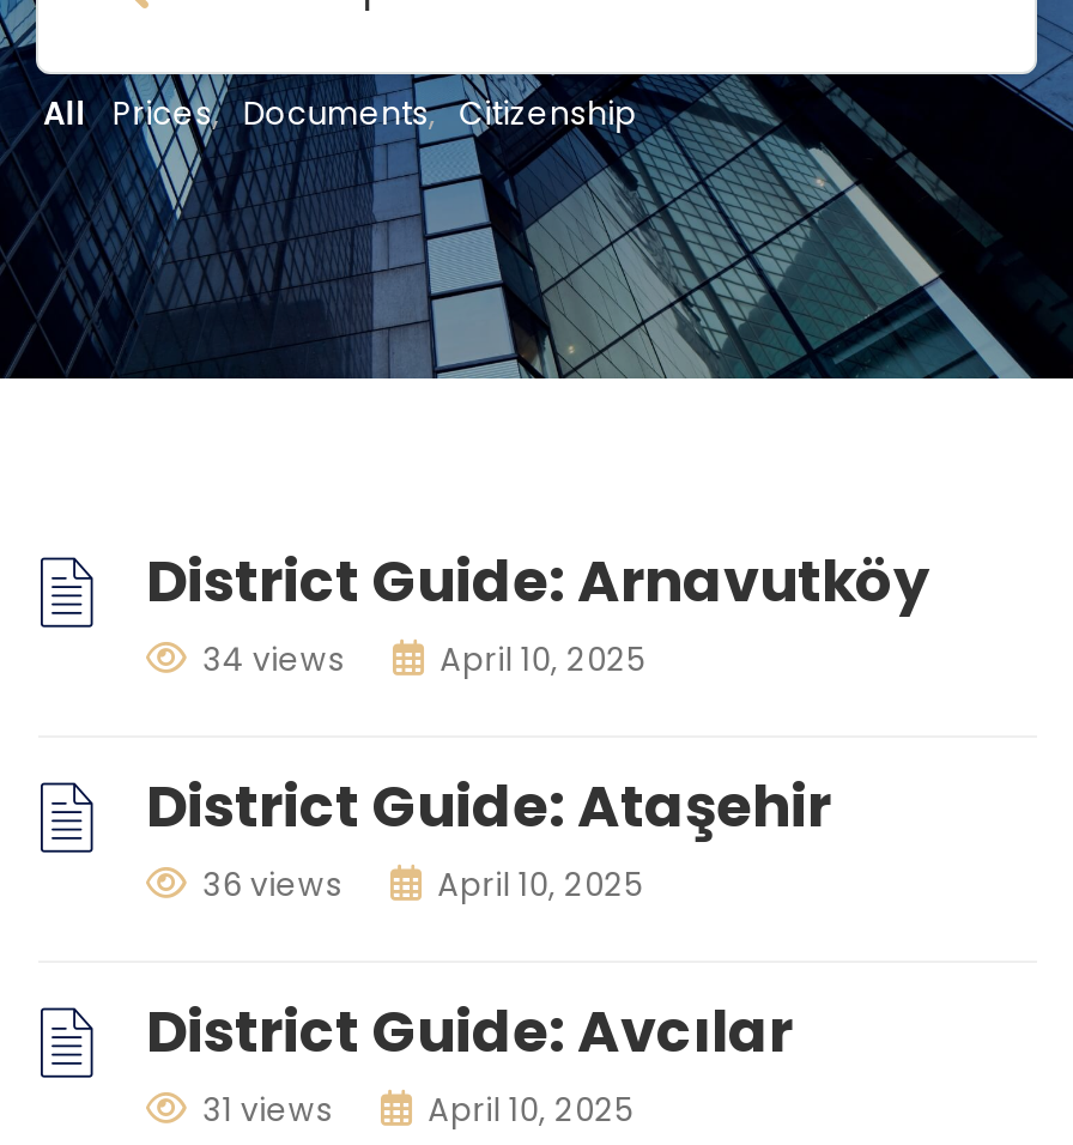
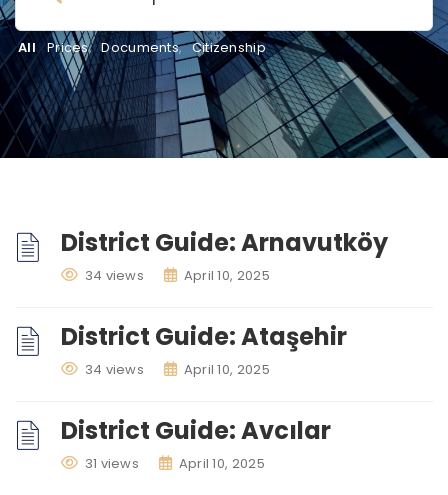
[203,862,342,908] 36 views -> [85,360,144,379] 34 views

